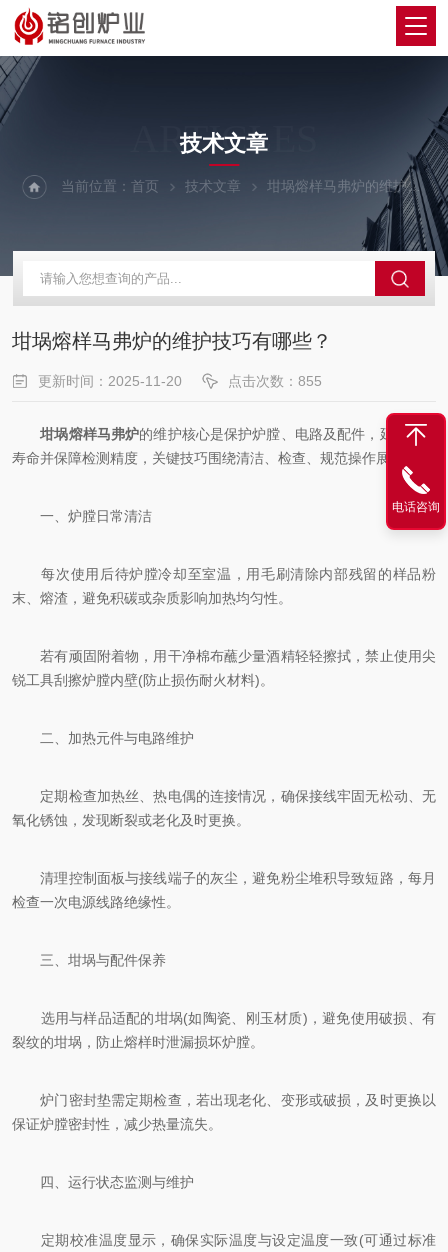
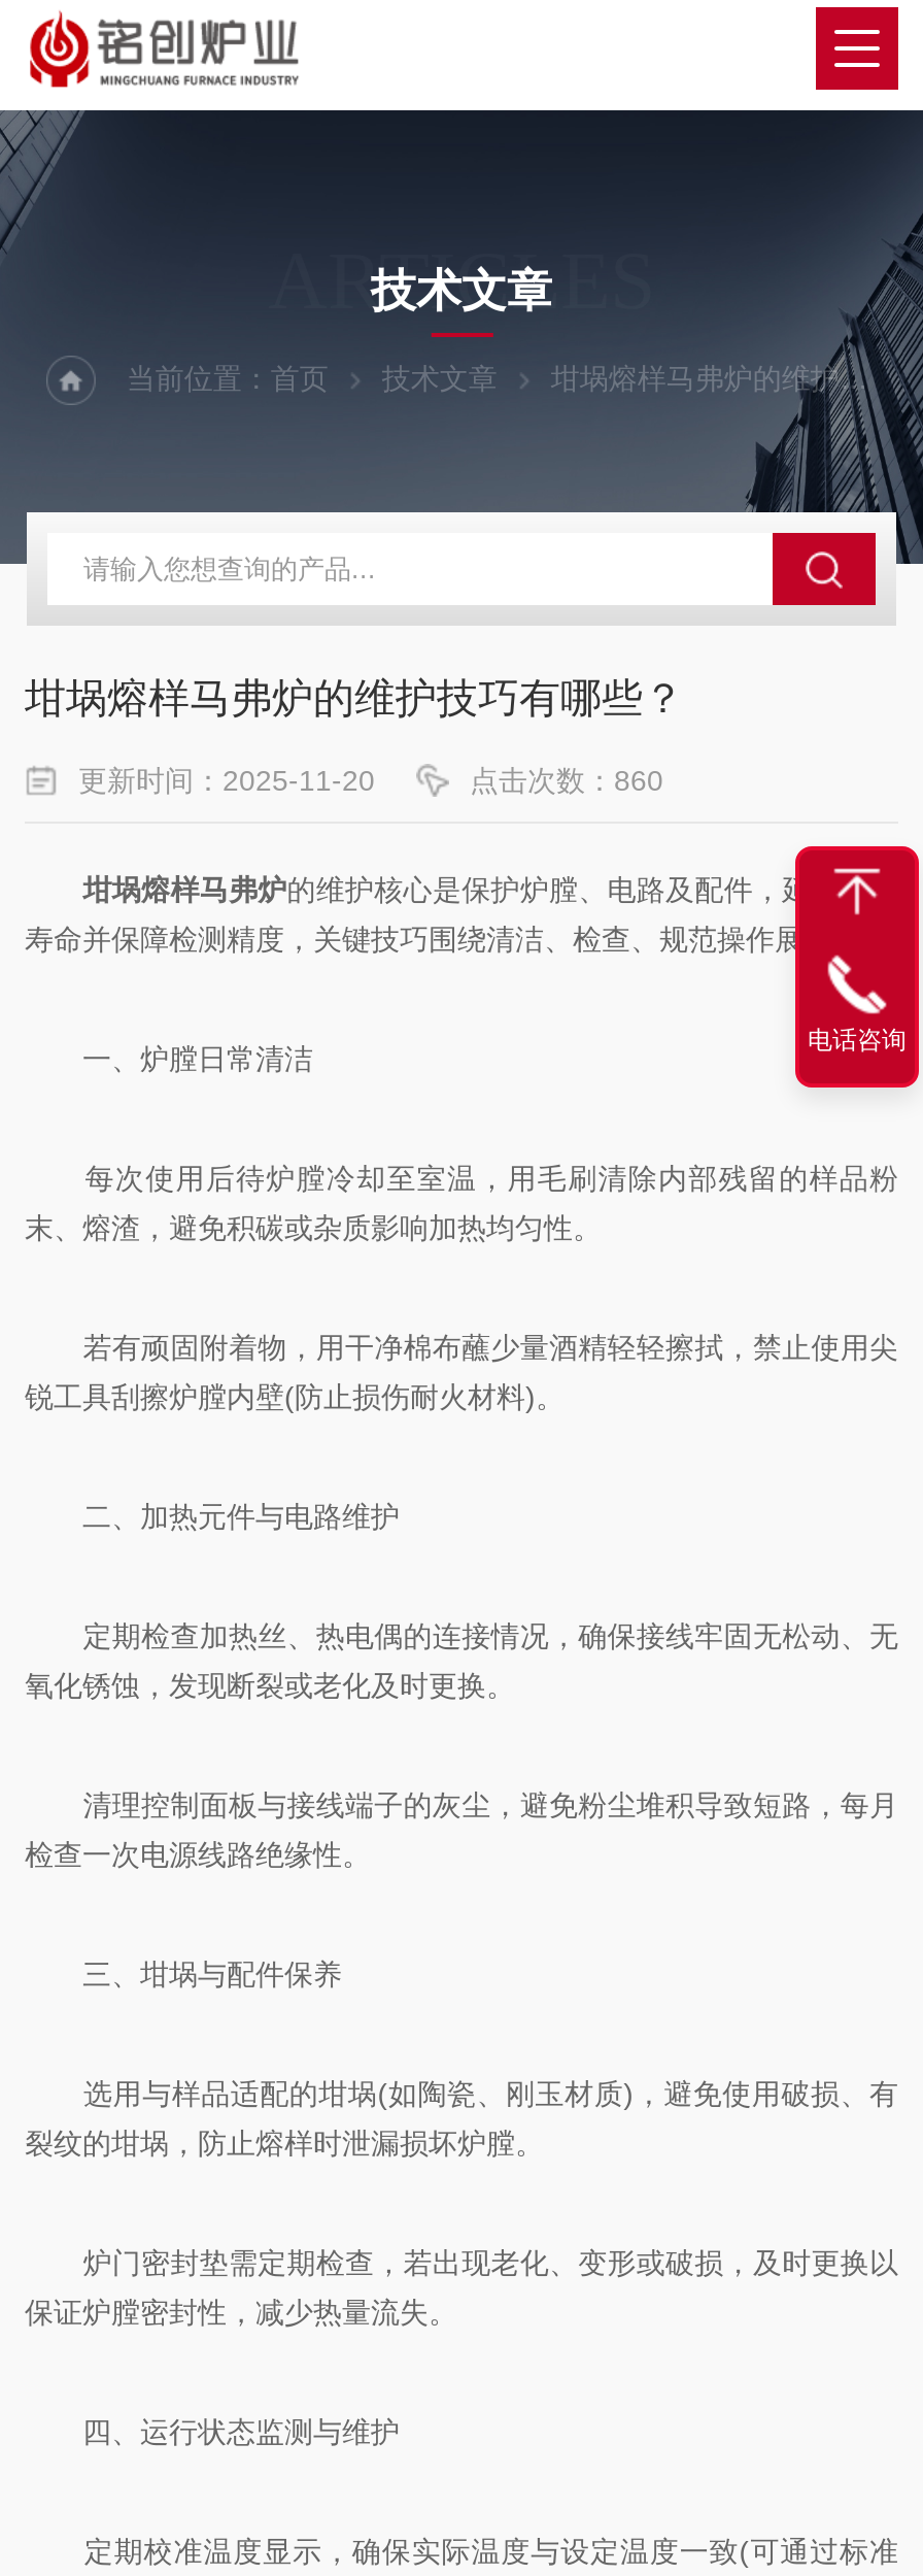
[228,373,322,389] 点击次数：855 -> [470,764,663,797] 点击次数：860

